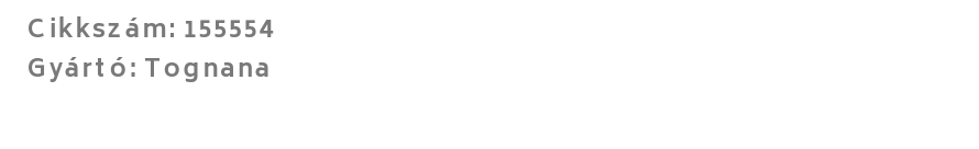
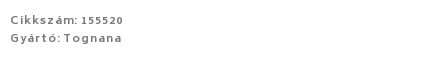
[27,11,274,52] Cikkszám: 155554 -> [10,12,122,31] Cikkszám: 155520

